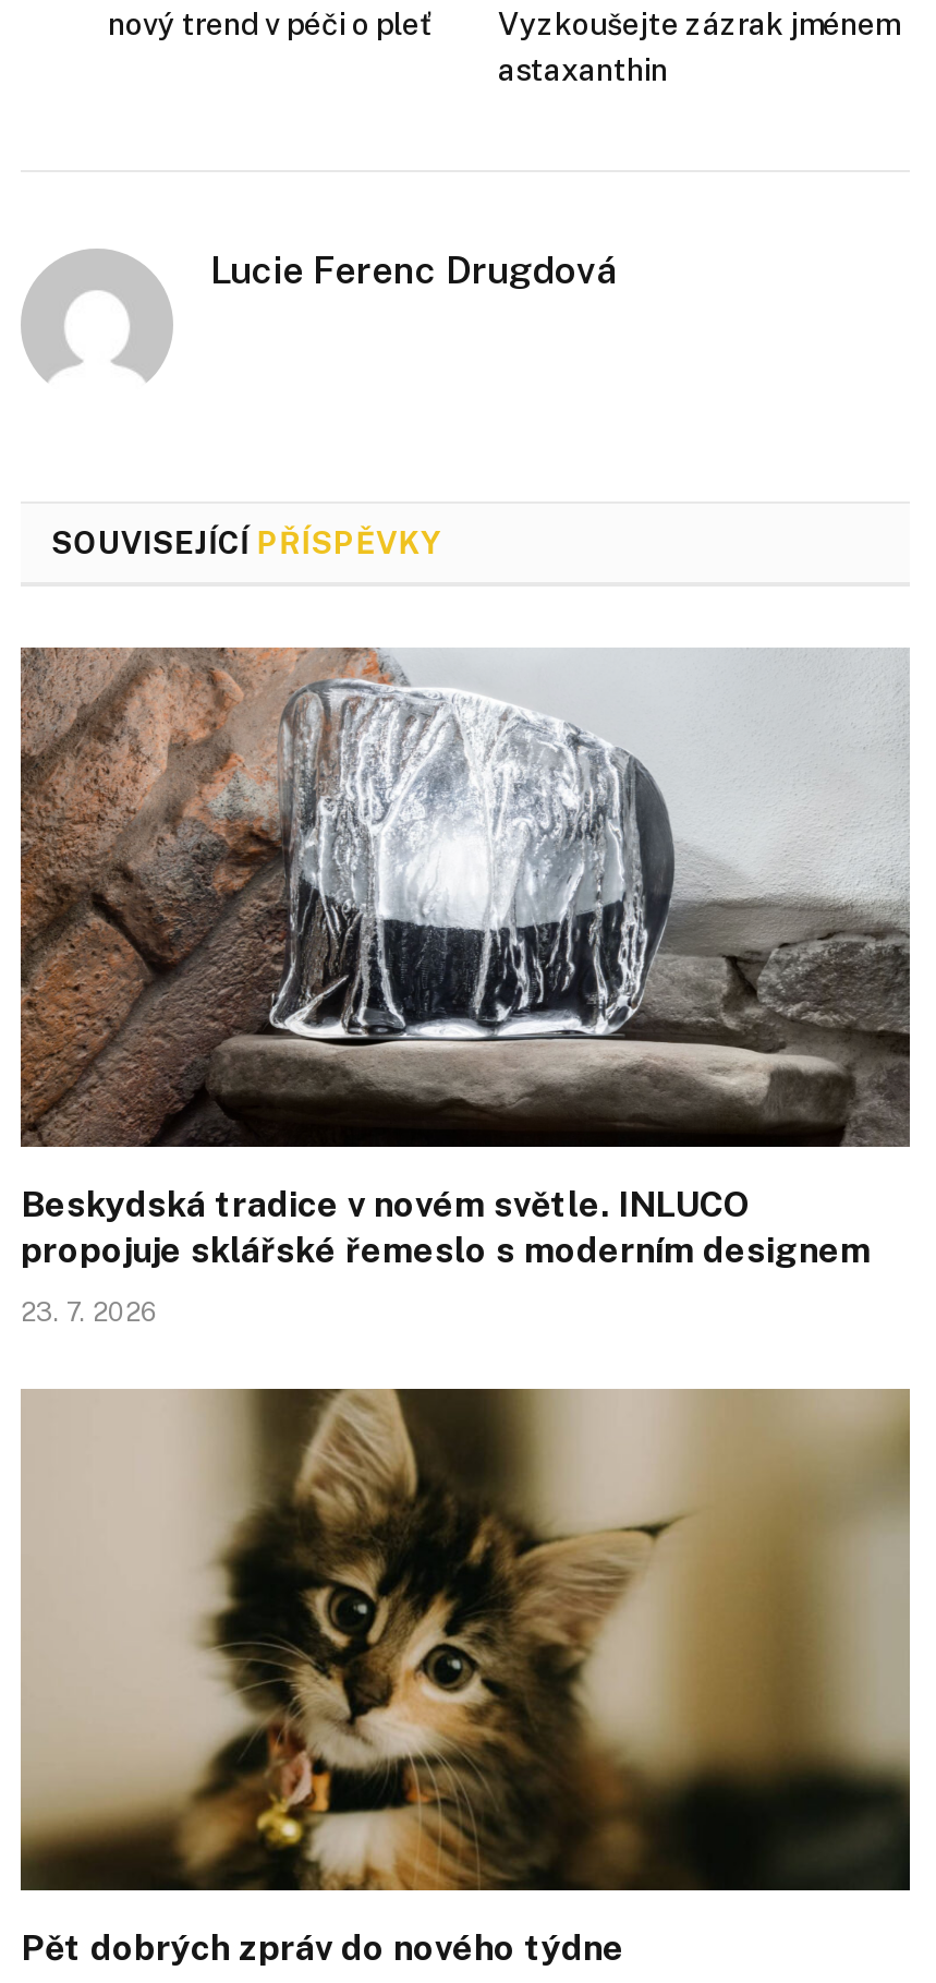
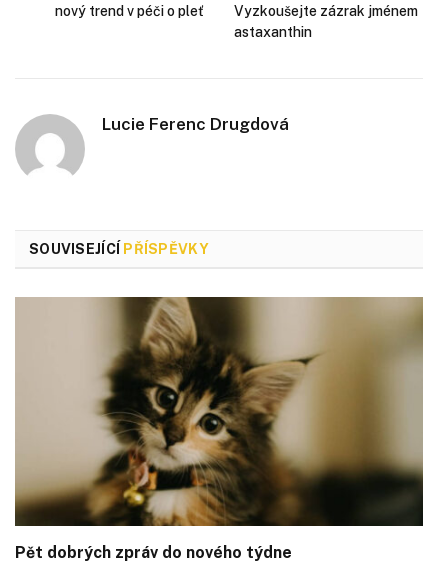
[21,648,910,1328] [image] | Beskydská tradice v novém světle. INLUCO | propojuje sklářské řemeslo s moderním designem | 23. 7. 2026 -> none

